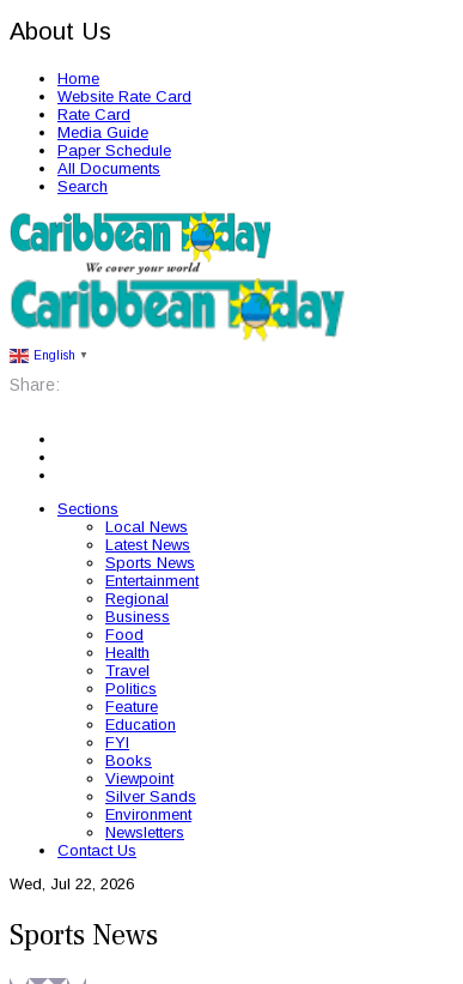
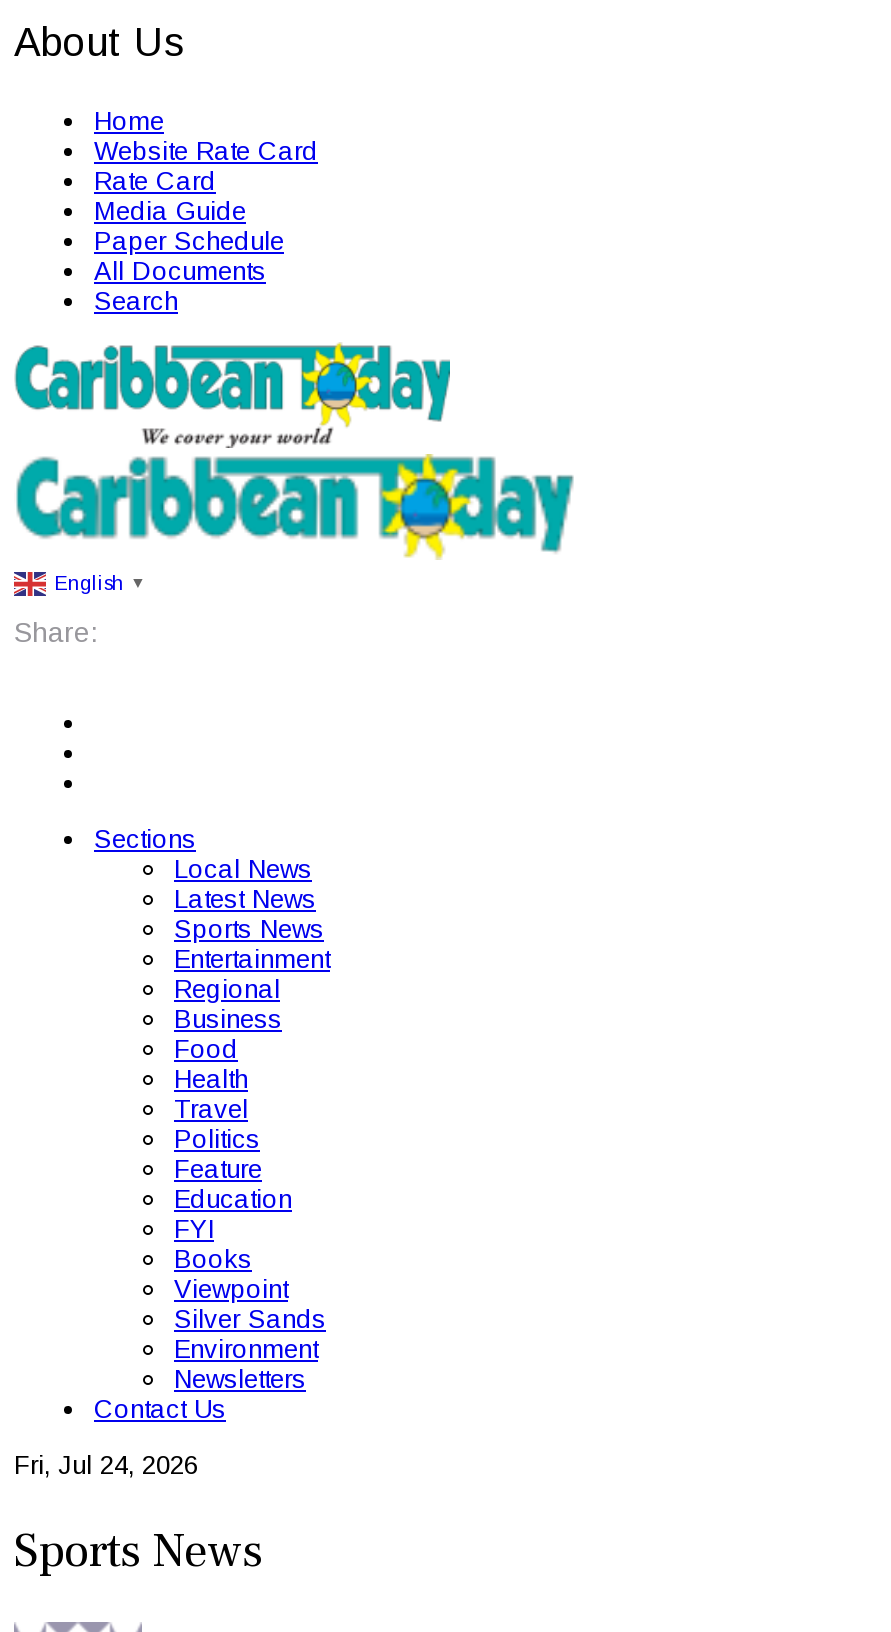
[10,875,134,893] Wed, Jul 22, 2026 -> [14,1450,198,1480] Fri, Jul 24, 2026

